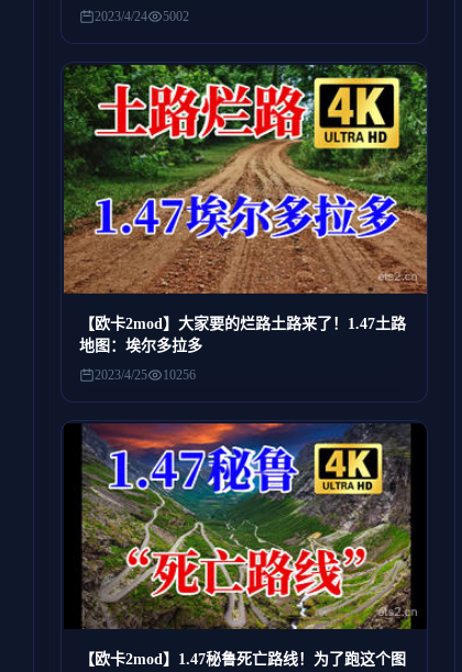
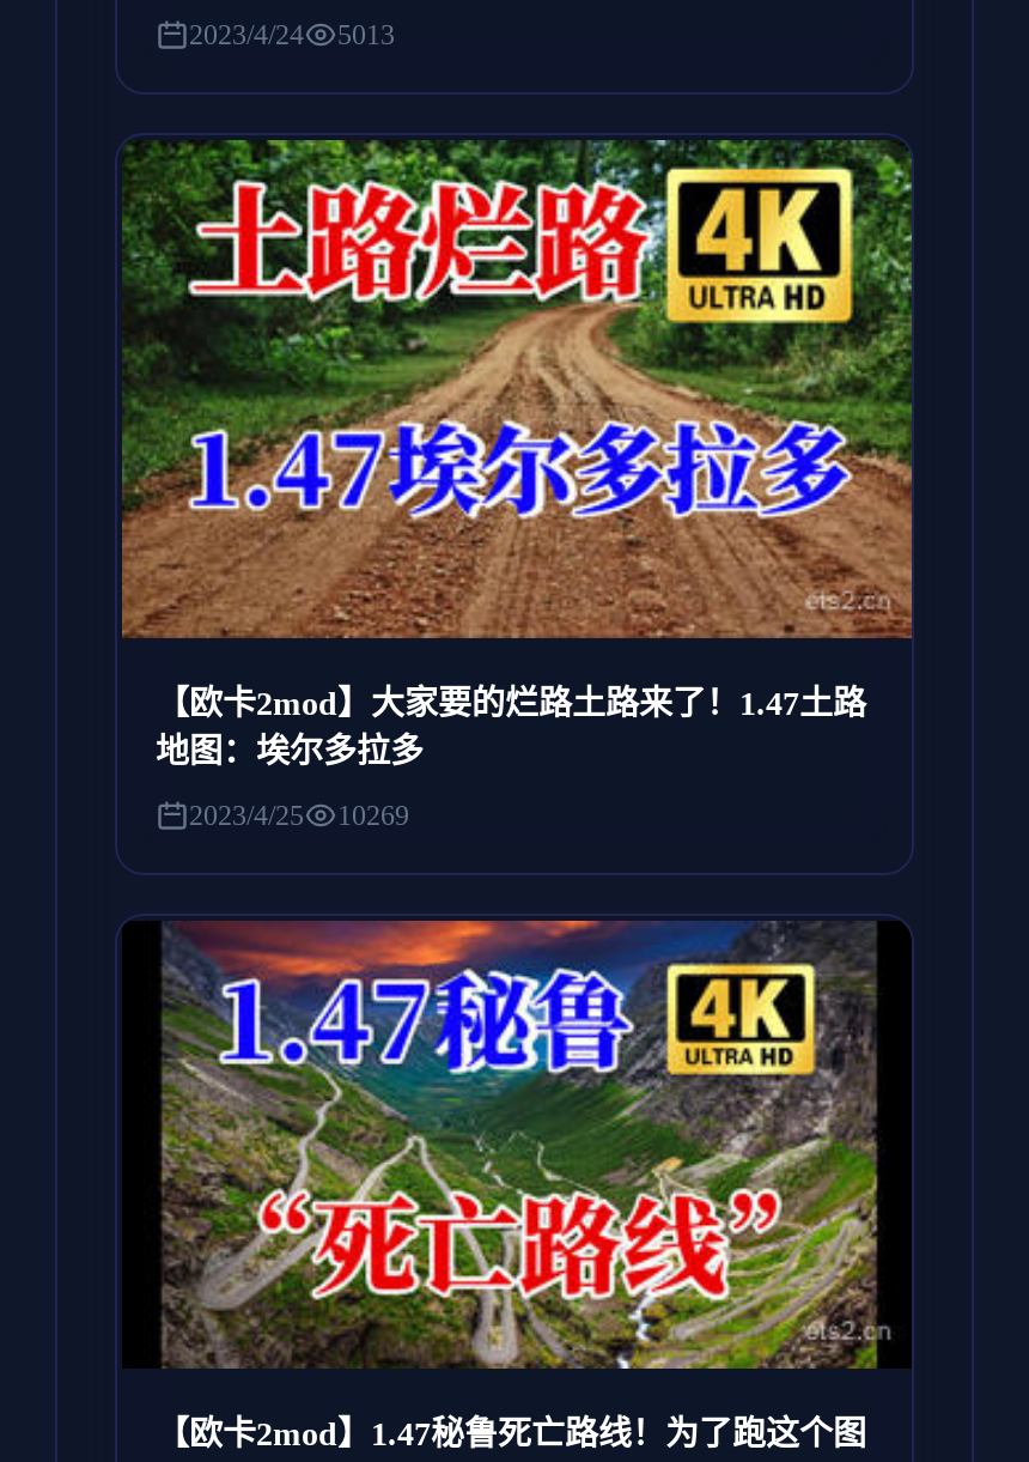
[95,9,189,25] 2023/4/24 5002 -> [189,19,395,52] 2023/4/24 5013
[95,368,196,383] 2023/4/25 10256 -> [189,800,409,833] 2023/4/25 10269

